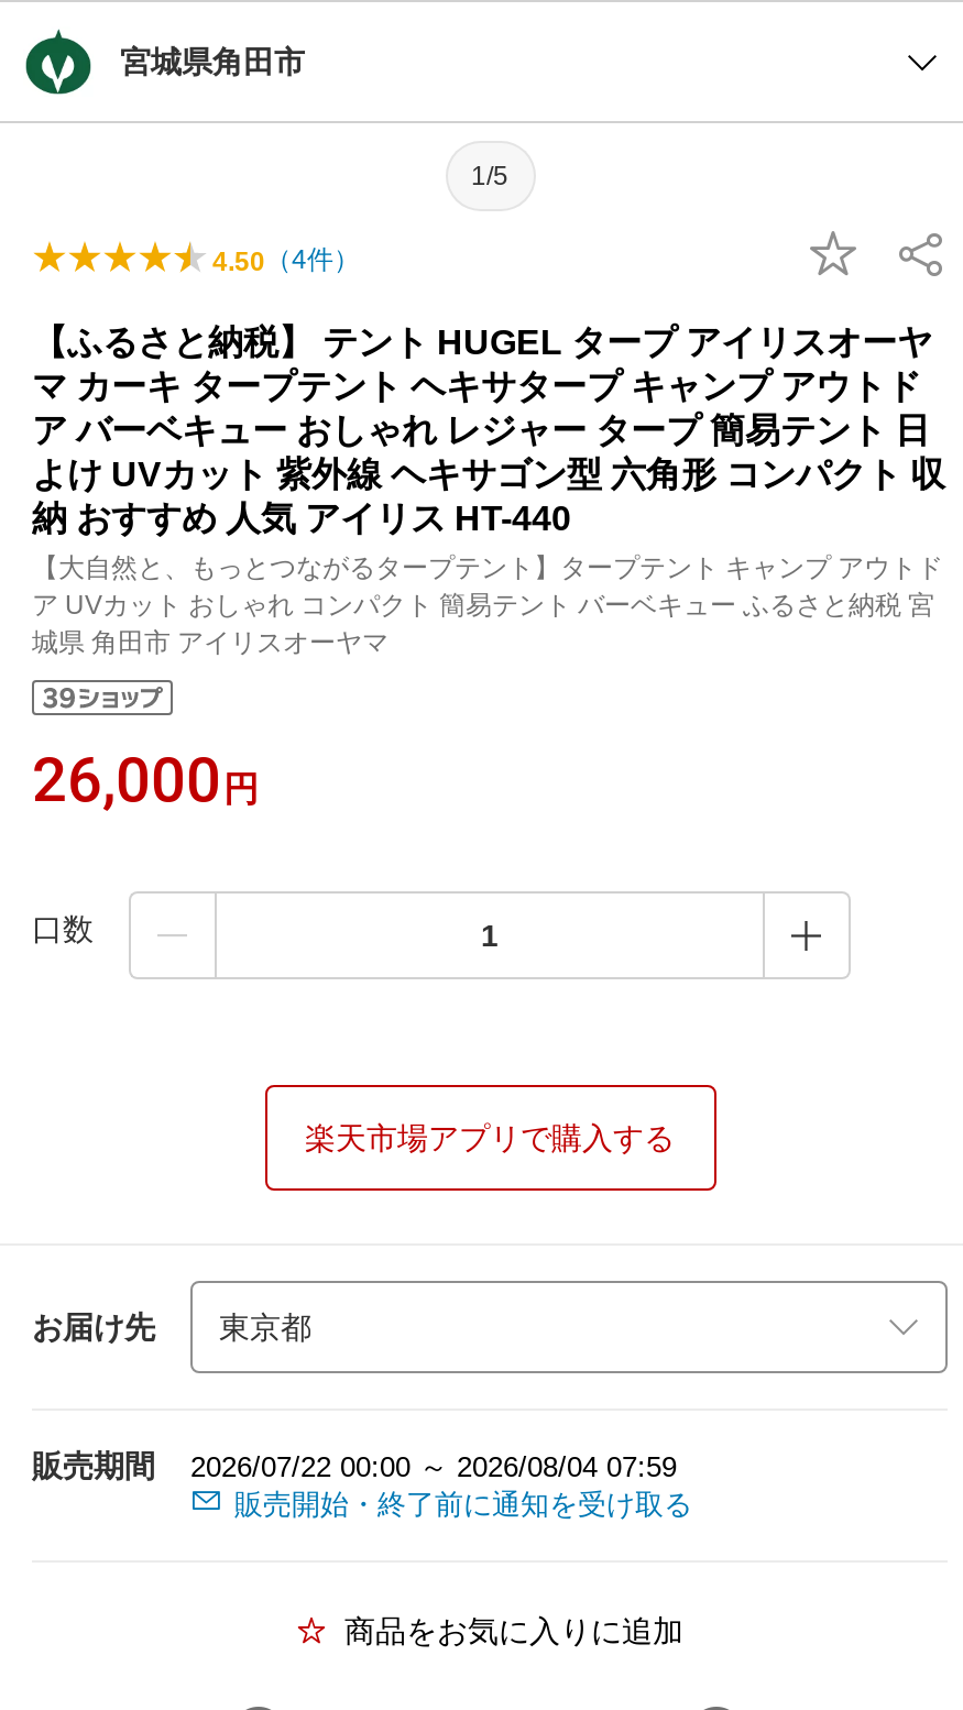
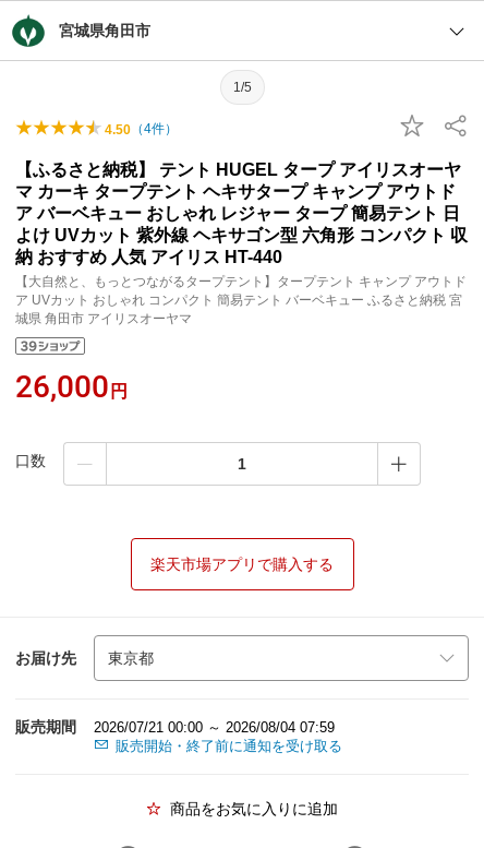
[32,1448,677,1483] 販売期間 2026/07/22 00:00 ～ 2026/08/04 07:59 -> [15,718,335,736] 販売期間 2026/07/21 00:00 ～ 2026/08/04 07:59

